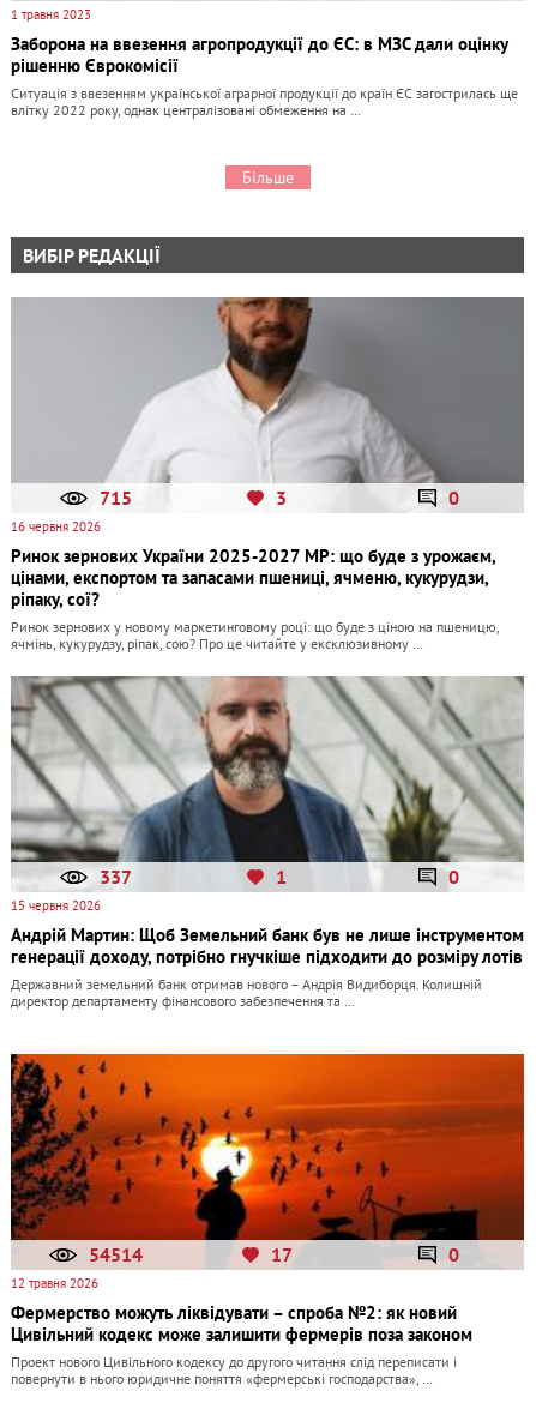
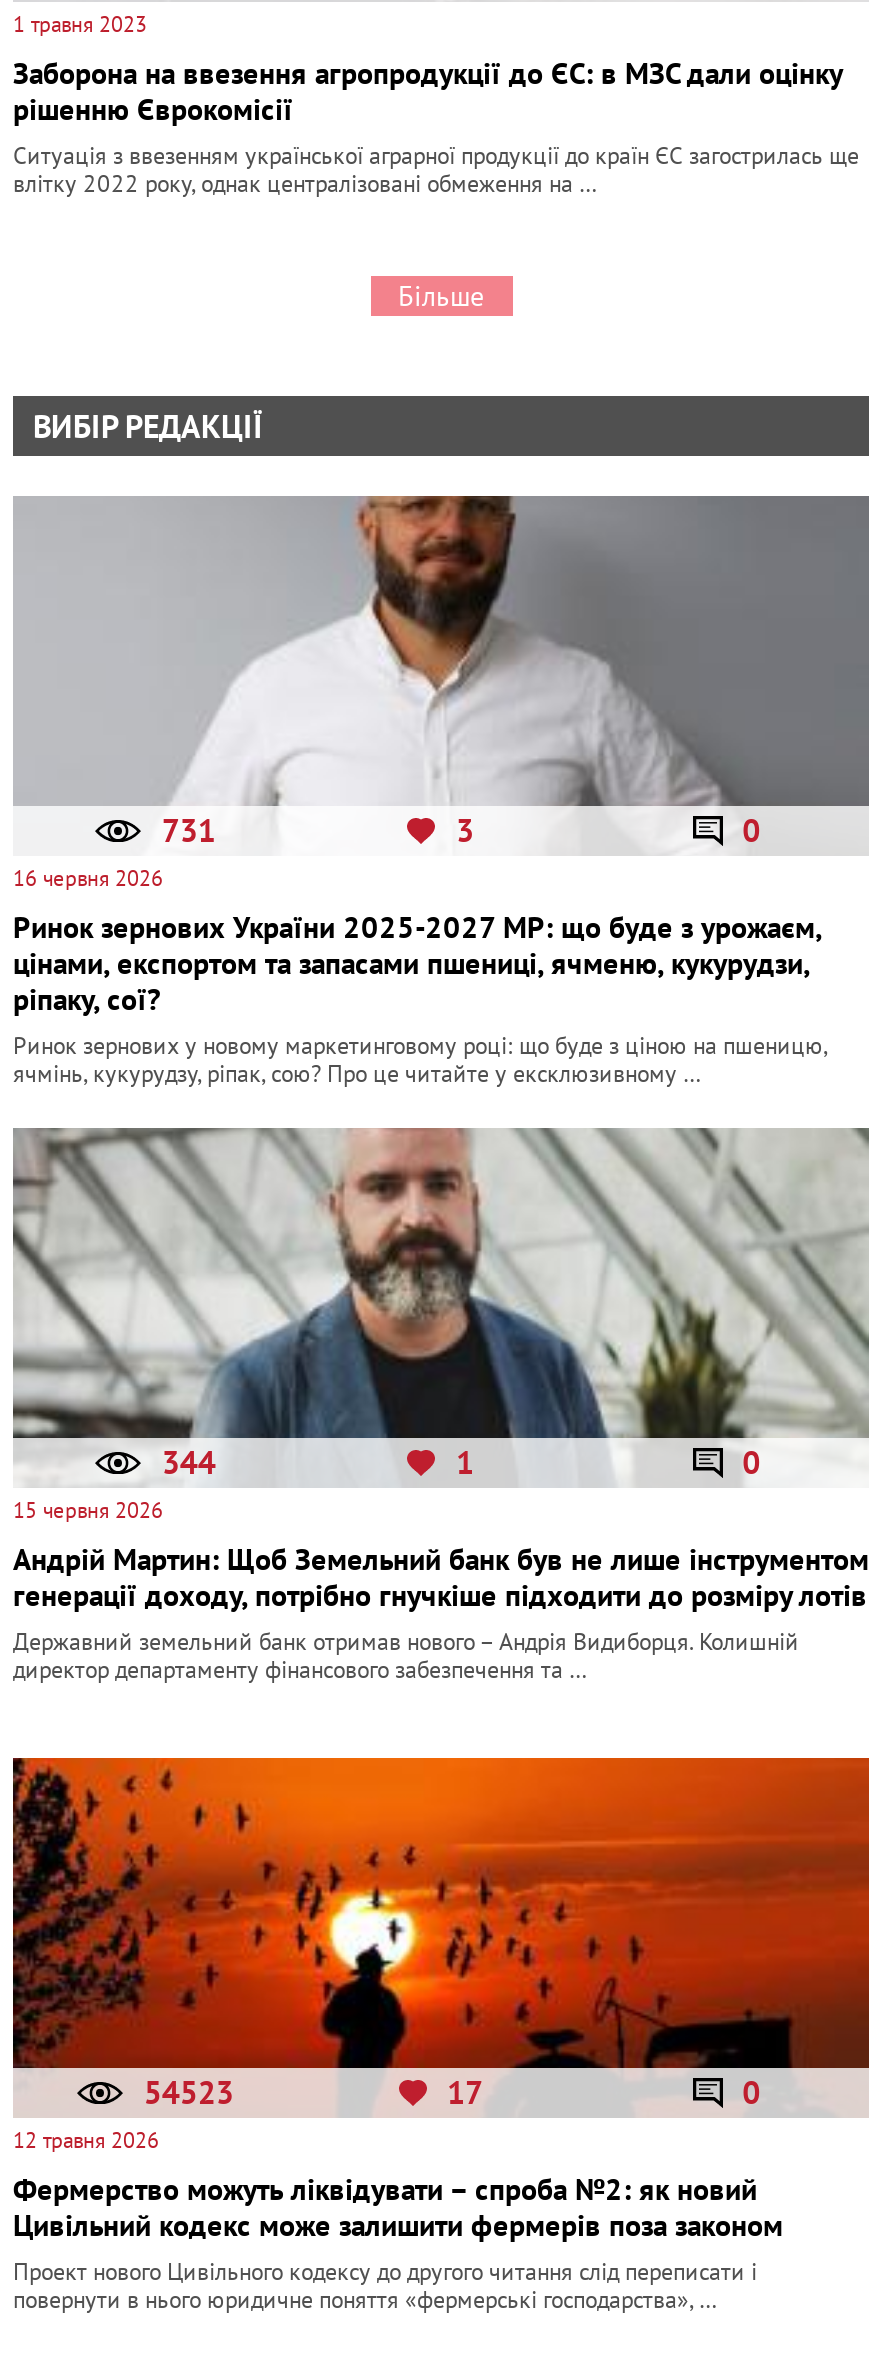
[100,485,132,509] 715 -> [162,809,216,849] 731
[100,864,132,888] 337 -> [162,1441,216,1481] 344
[89,1242,143,1266] 54514 -> [144,2071,234,2111] 54523

